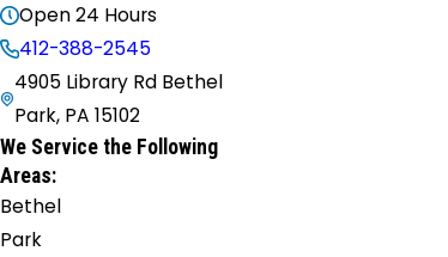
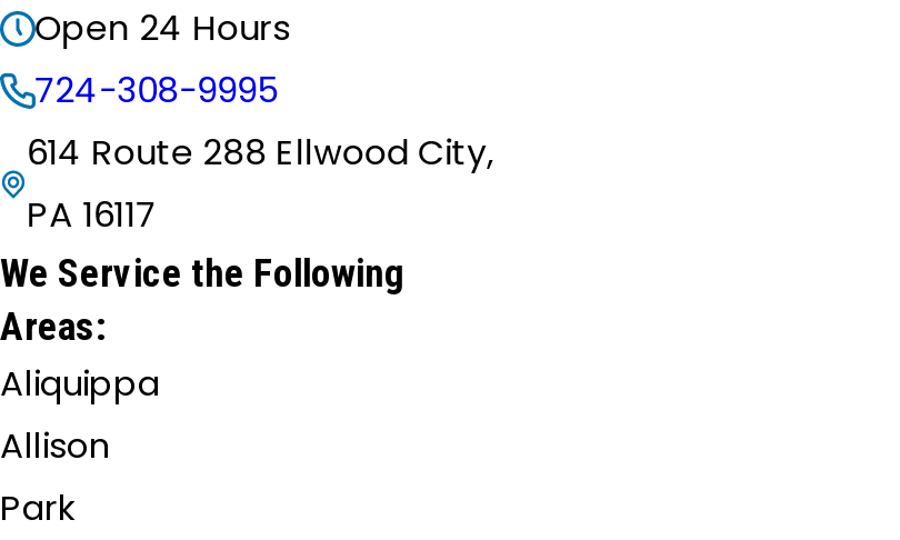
[14,36,222,128] 412-388-2545 | 4905 Library Rd Bethel | Park, PA 15102 -> [27,67,494,238] 724-308-9995 | 614 Route 288 Ellwood City, | PA 16117
[0,194,61,219] Bethel -> [0,360,160,469] Aliquippa | Allison

